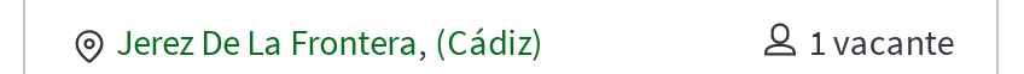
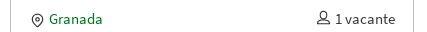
[116,18,544,63] Jerez De La Frontera, (Cádiz) -> [49,9,103,28] Granada

